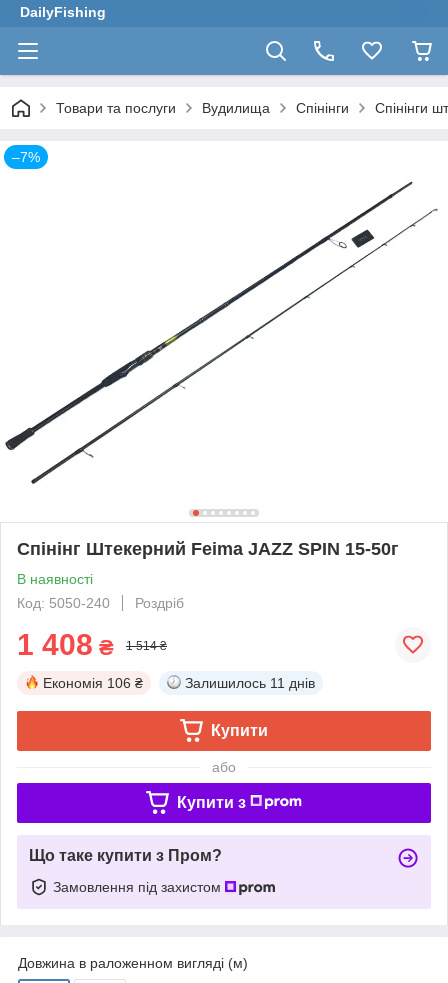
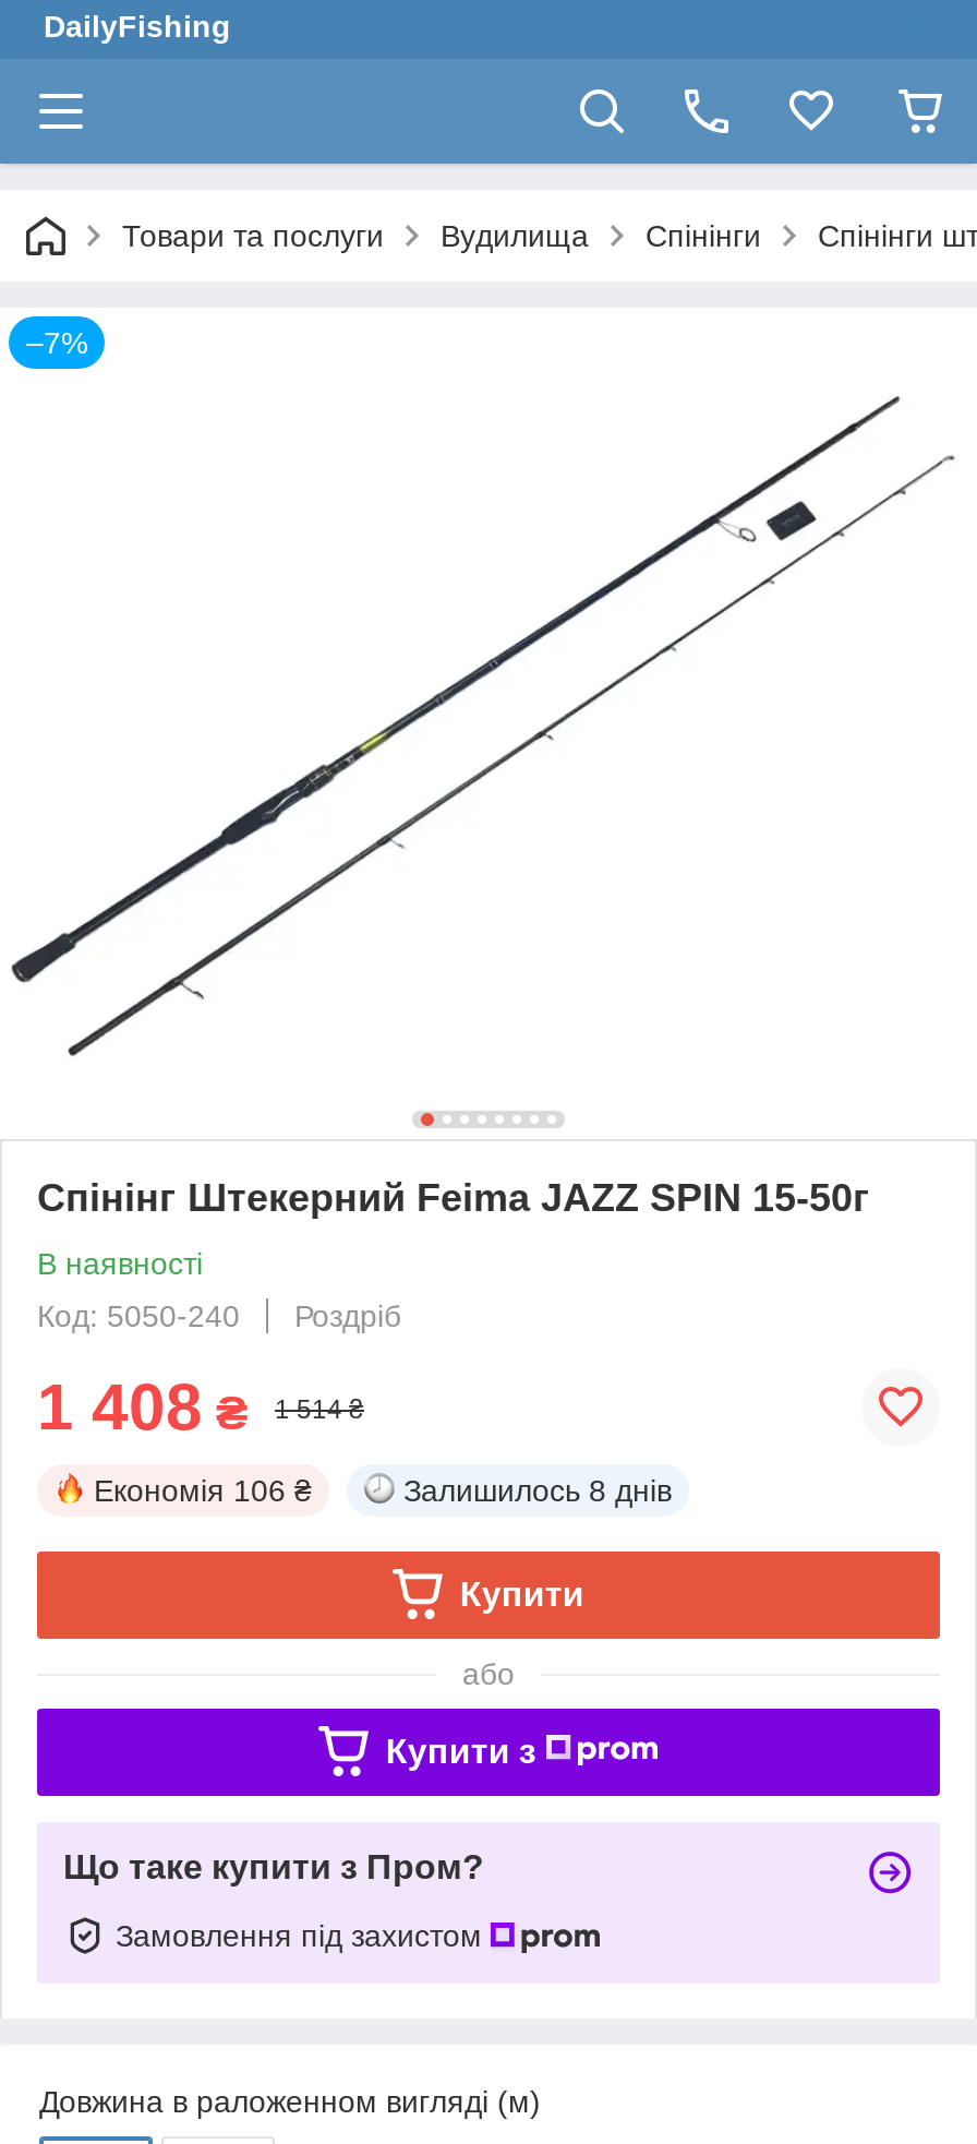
[185,675,315,691] Залишилось 11 днів -> [403,1473,672,1507] Залишилось 8 днів

